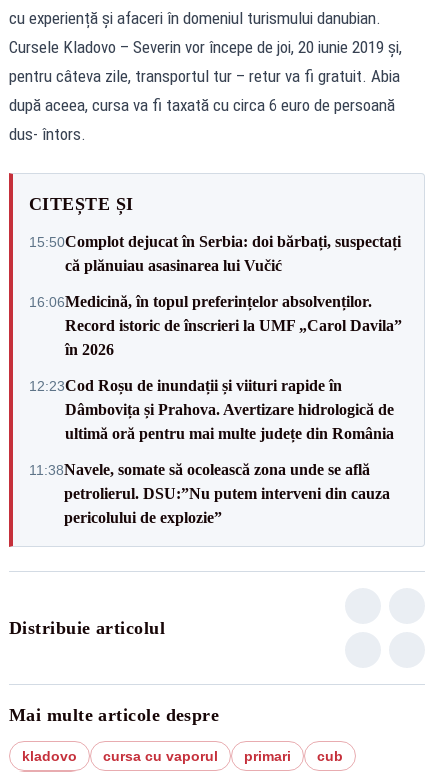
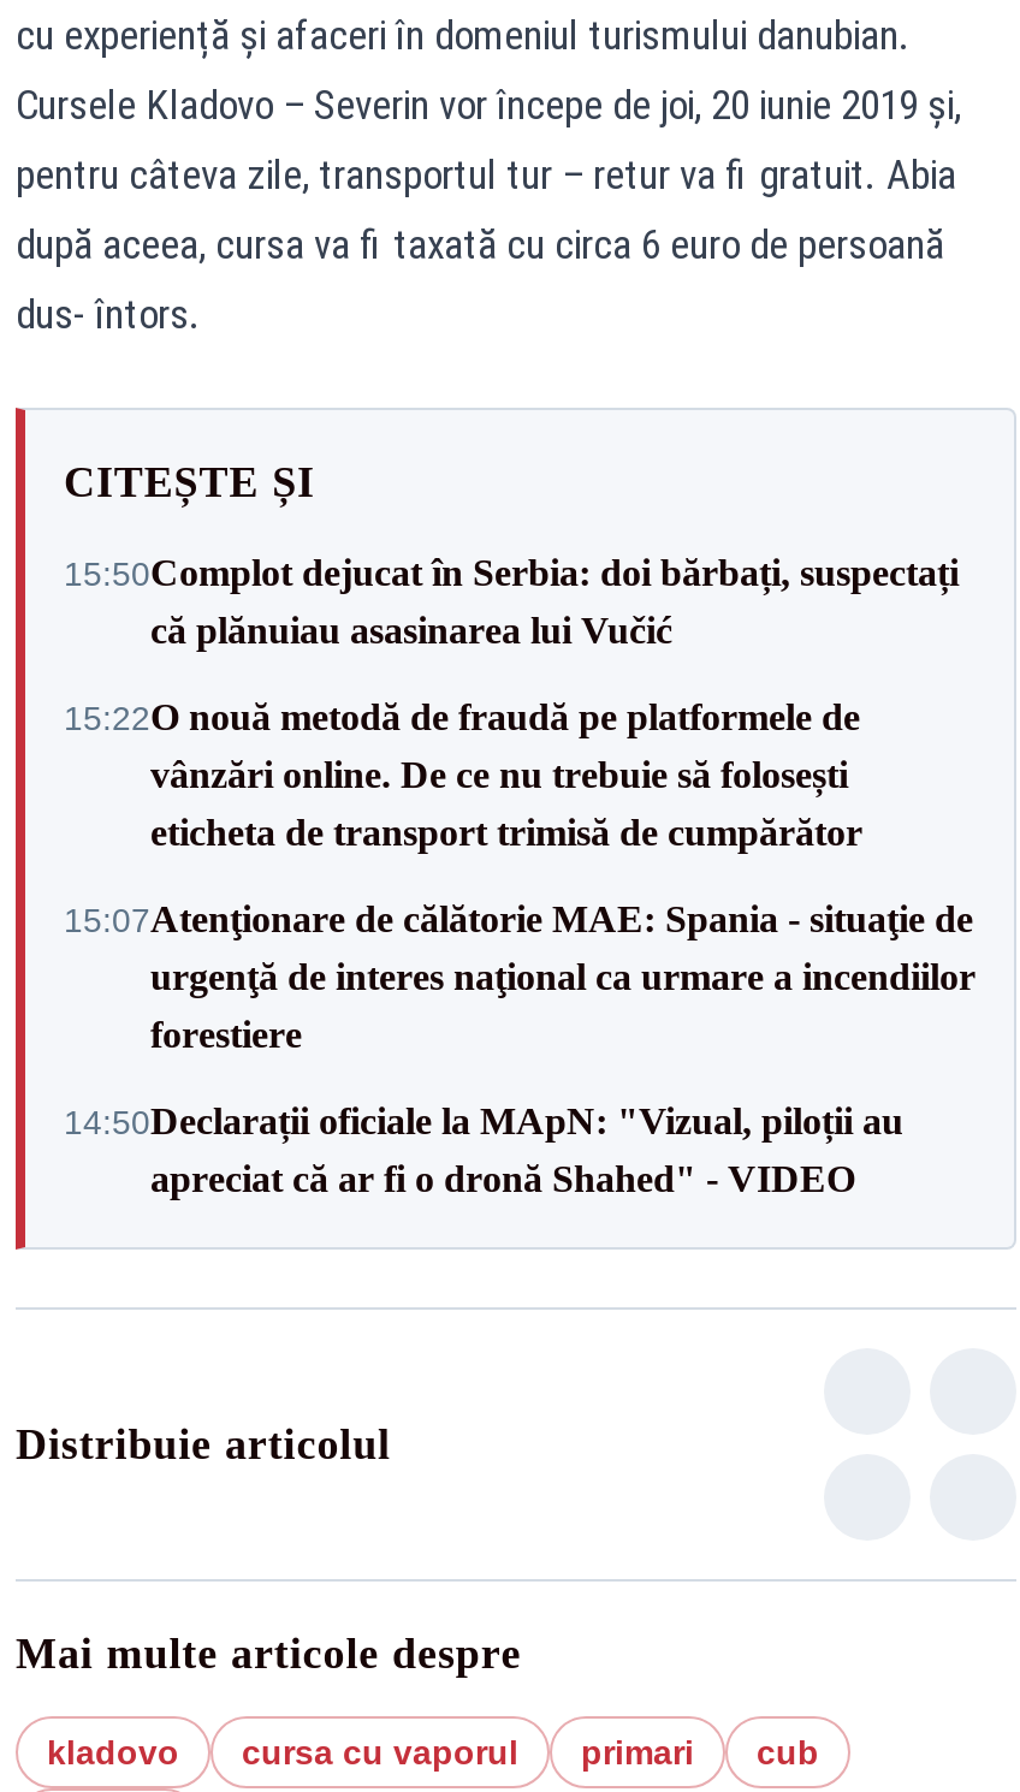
[29,292,402,357] 16:06Medicină, în topul preferințelor absolvenților. | Record istoric de înscrieri la UMF „Carol Davila” | în 2026 -> [64,696,862,853] 15:22O nouă metodă de fraudă pe platformele de | vânzări online. De ce nu trebuie să folosești | eticheta de transport trimisă de cumpărător
[29,376,394,441] 12:23Cod Roșu de inundații și viituri rapide în | Dâmbovița și Prahova. Avertizare hidrologică de | ultimă oră pentru mai multe județe din România -> [64,898,975,1055] 15:07Atenţionare de călătorie MAE: Spania - situaţie de | urgenţă de interes naţional ca urmare a incendiilor | forestiere
[29,460,390,525] 11:38Navele, somate să ocolească zona unde se află | petrolierul. DSU:”Nu putem interveni din cauza | pericolului de explozie” -> [64,1100,903,1199] 14:50Declarații oficiale la MApN: "Vizual, piloții au | apreciat că ar fi o dronă Shahed" - VIDEO

